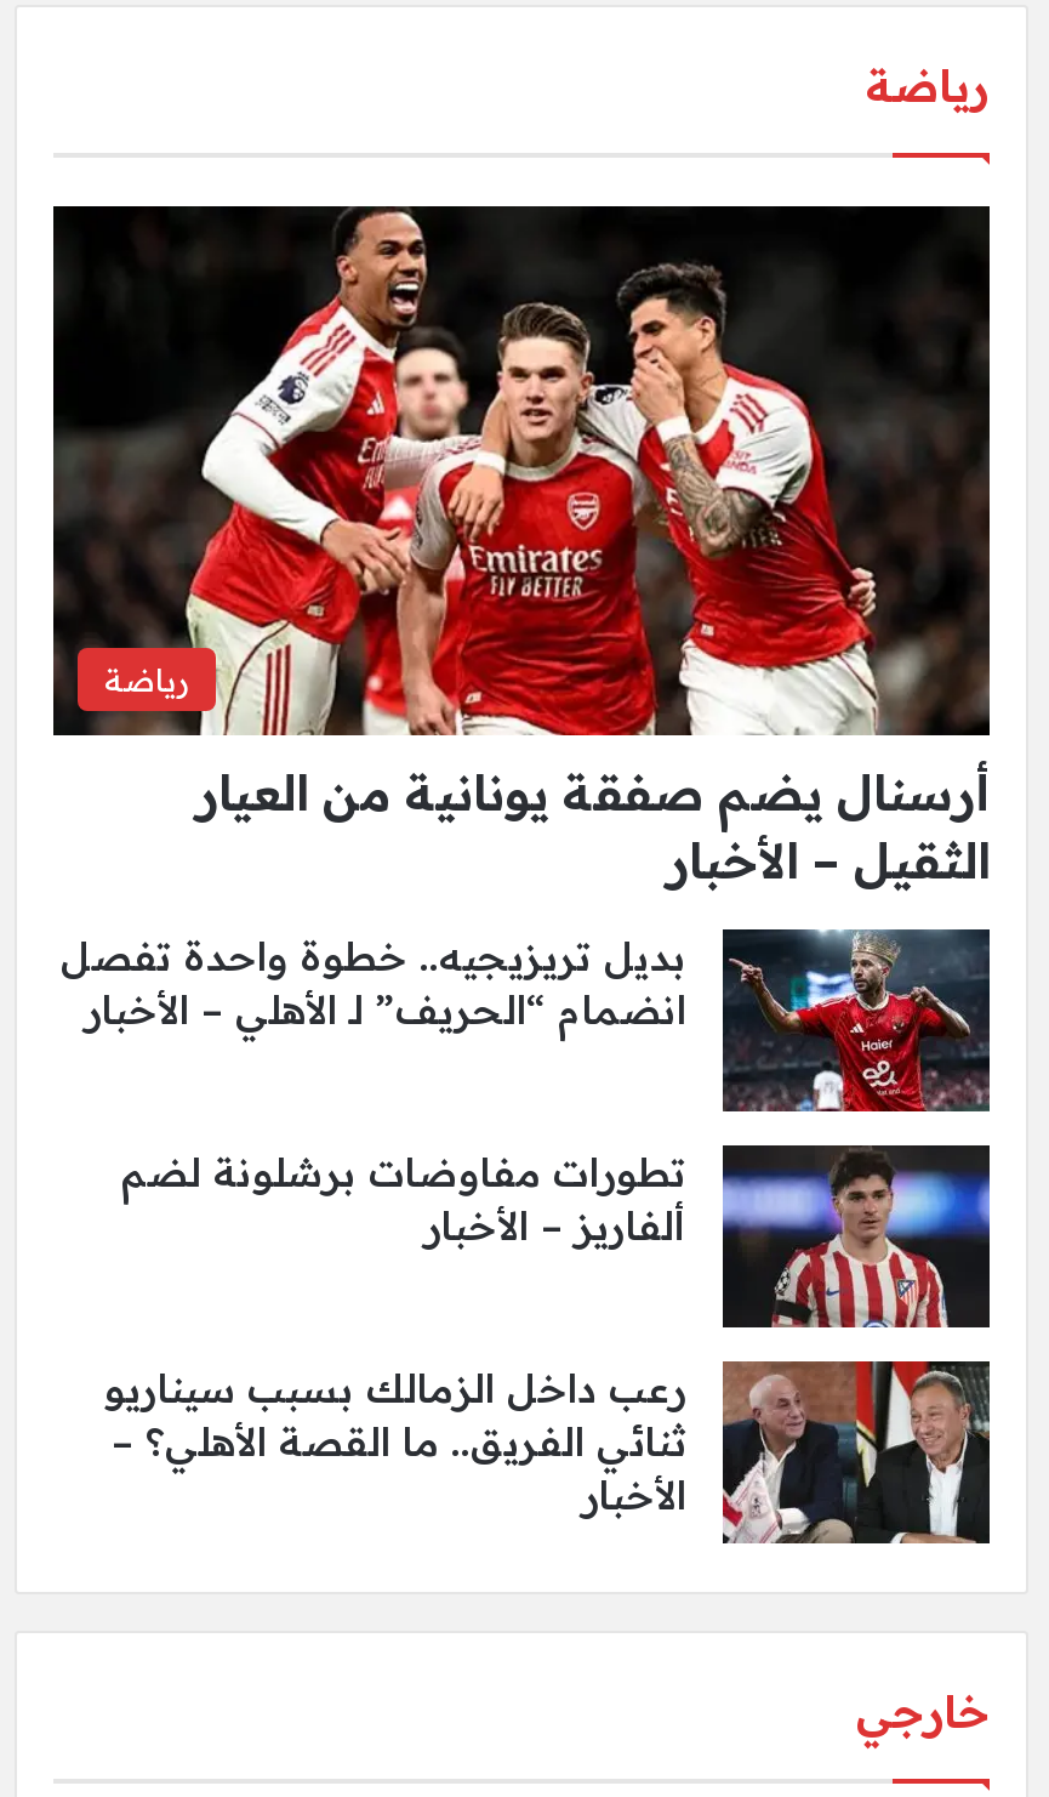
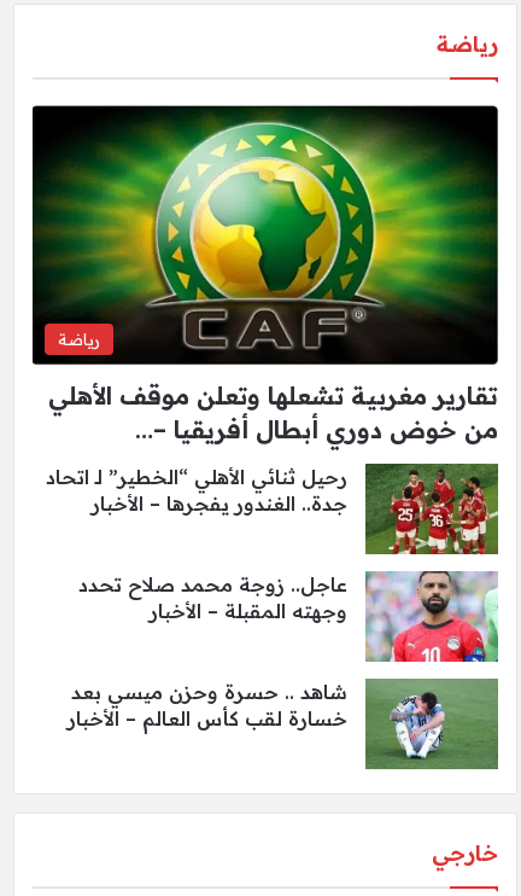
[51,204,992,890] [image] | أرسنال يضم صفقة يونانية من العيار | الثقيل – الأخبار -> [33,104,498,444] [image] | تقارير مغربية تشعلها وتعلن موقف الأهلي | من خوض دوري أبطال أفريقيا –…
[61,929,992,1114] [image] | بديل تريزيجيه.. خطوة واحدة تفصل | انضمام “الحريف” لـ الأهلي – الأخبار -> [46,462,499,555] [image] | رحيل ثنائي الأهلي “الخطير” لـ اتحاد | جدة.. الغندور يفجرها – الأخبار
[121,1143,992,1330] [image] | تطورات مفاوضات برشلونة لضم | ألفاريز – الأخبار -> [78,571,499,663] [image] | عاجل.. زوجة محمد صلاح تحدد | وجهته المقبلة – الأخبار
[104,1359,992,1546] [image] | رعب داخل الزمالك بسبب سيناريو | ثنائي الفريق.. ما القصة الأهلي؟ – | الأخبار -> [68,677,499,770] [image] | شاهد .. حسرة وحزن ميسي بعد | خسارة لقب كأس العالم – الأخبار

